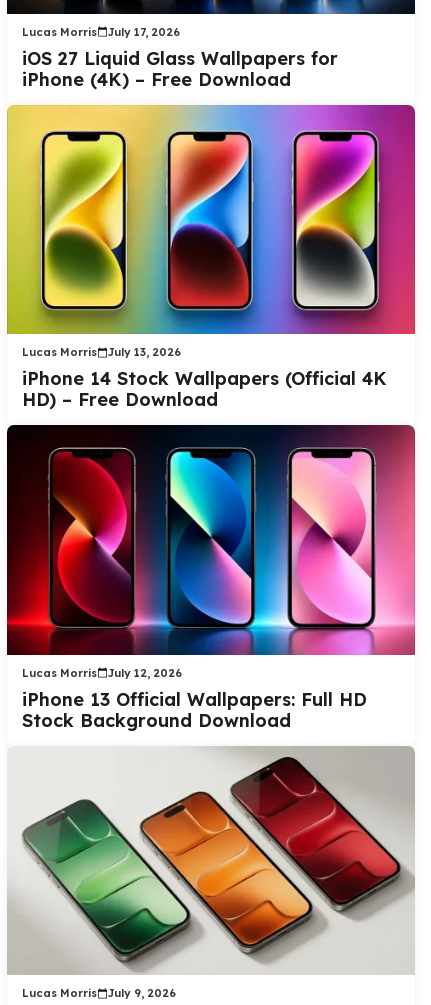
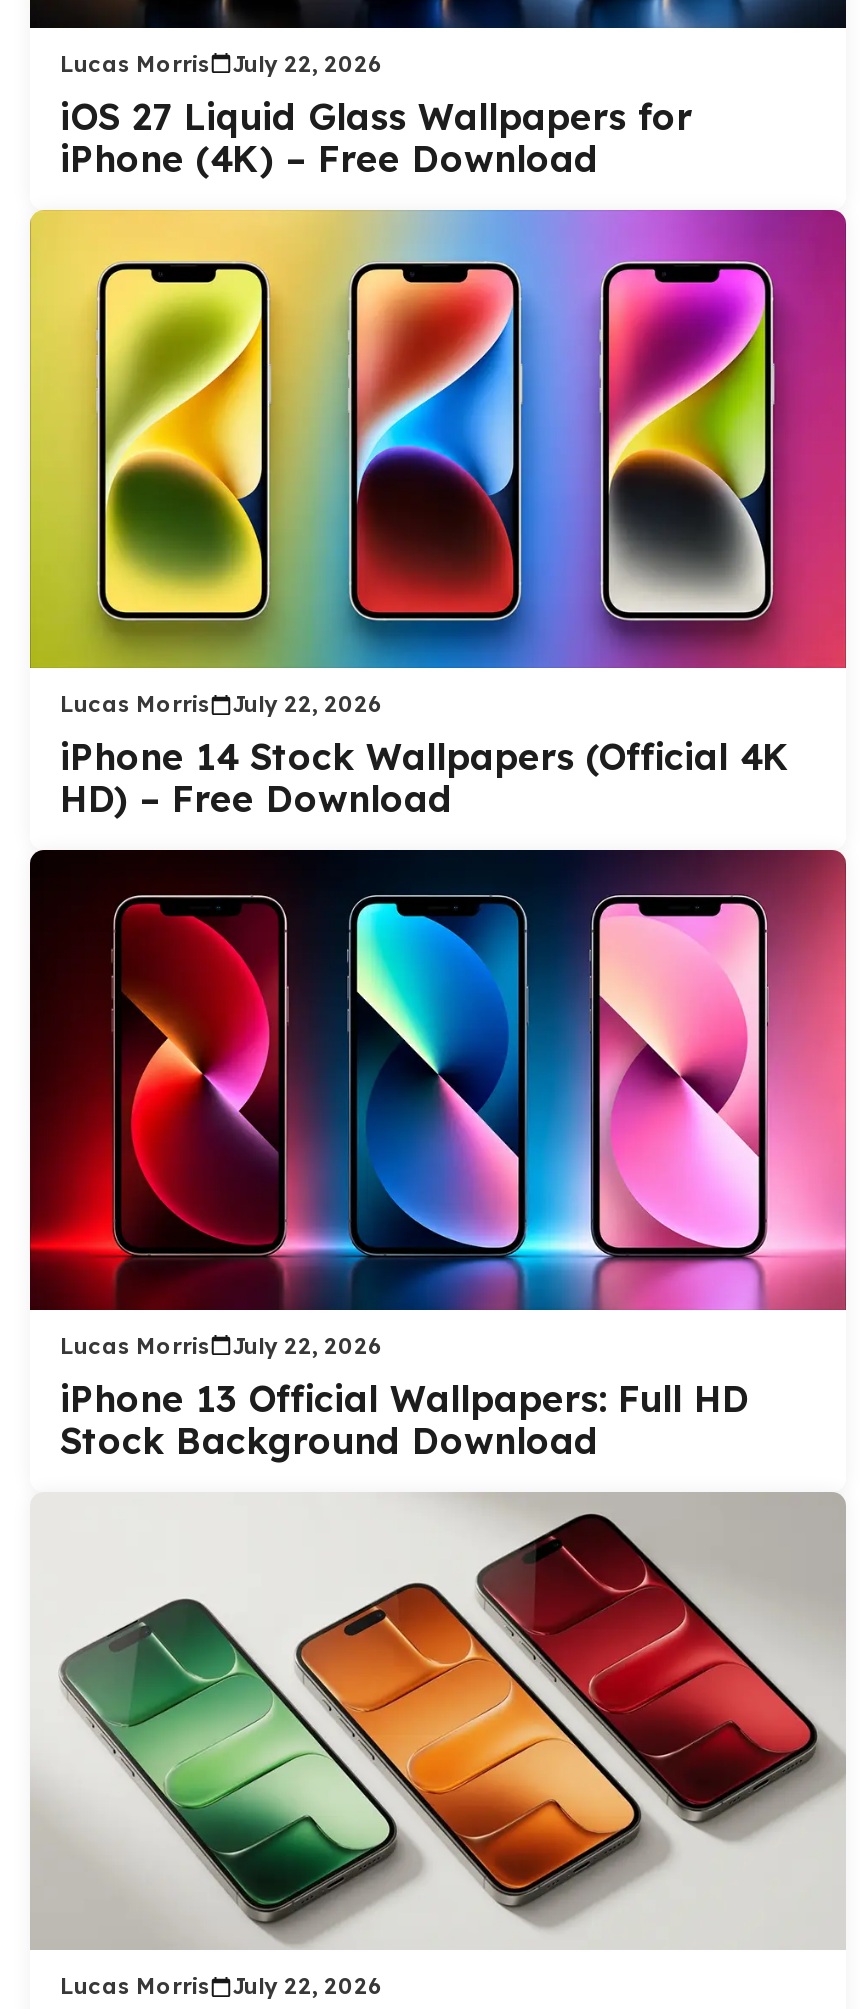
[22,24,180,38] Lucas Morris July 17, 2026 -> [60,49,382,77] Lucas Morris July 22, 2026
[22,345,181,359] Lucas Morris July 13, 2026 -> [60,690,382,718] Lucas Morris July 22, 2026
[22,665,182,679] Lucas Morris July 12, 2026 -> [60,1331,382,1359] Lucas Morris July 22, 2026
[22,986,176,1000] Lucas Morris July 9, 2026 -> [60,1972,382,2000] Lucas Morris July 22, 2026

